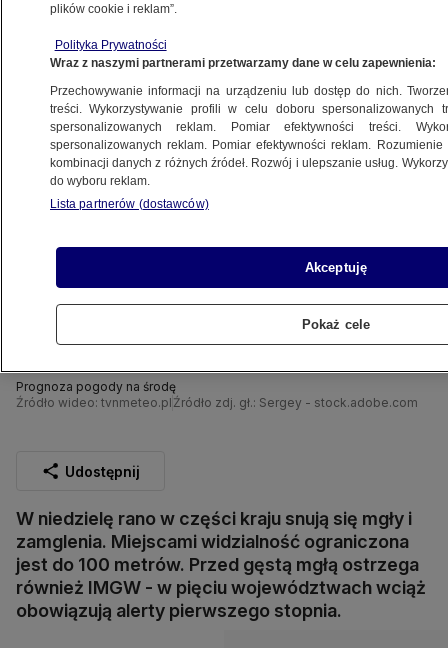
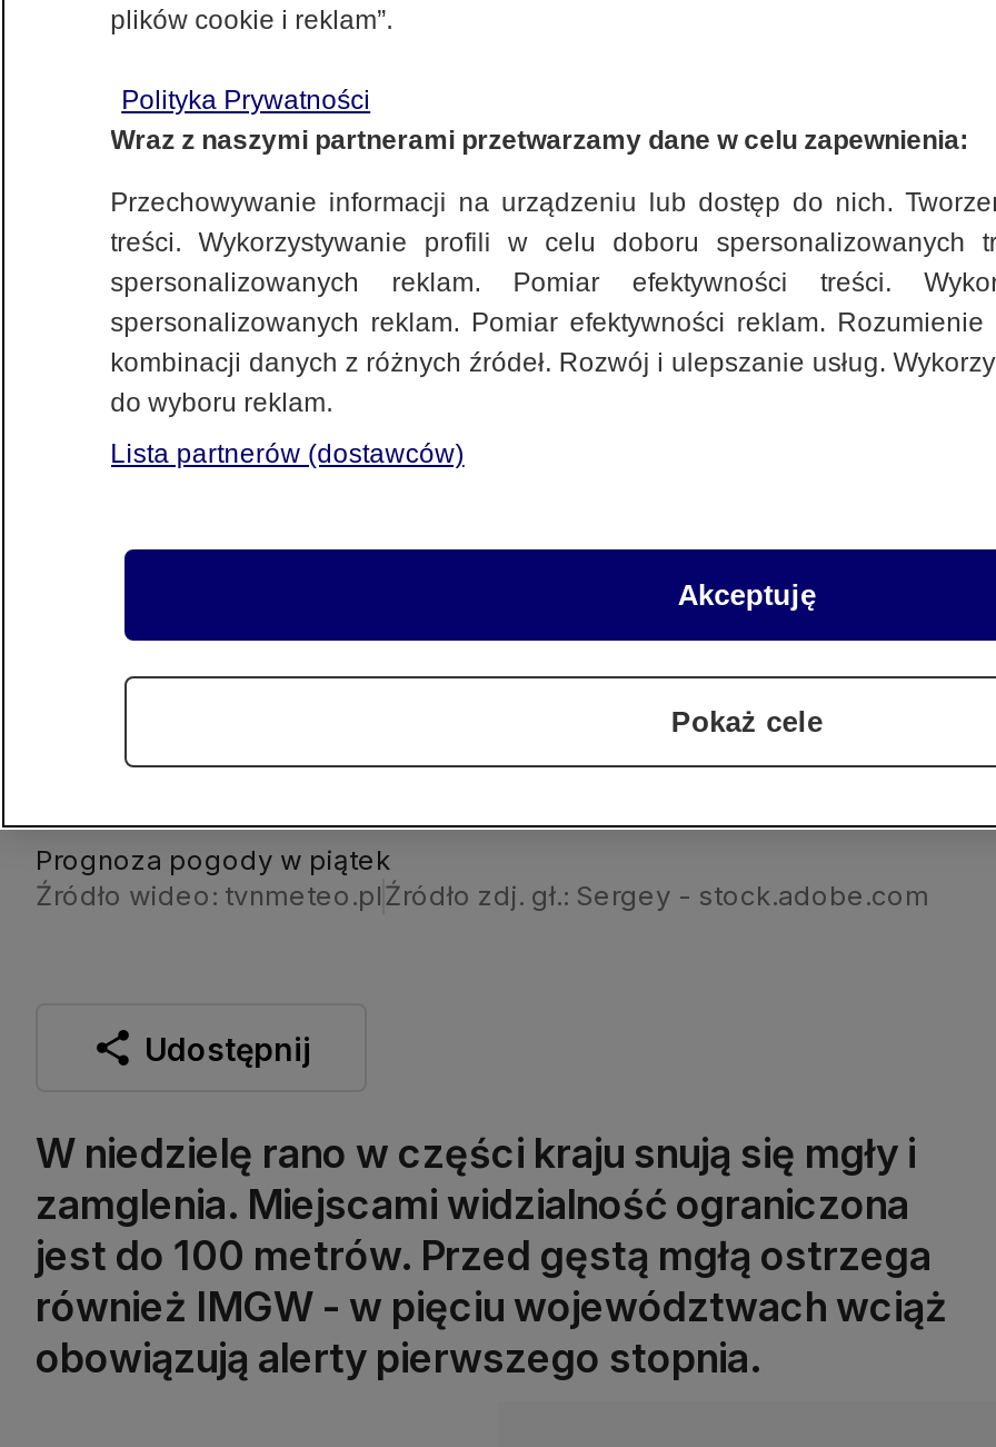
[16,379,176,394] Prognoza pogody na środę -> [36,843,391,877] Prognoza pogody w piątek

